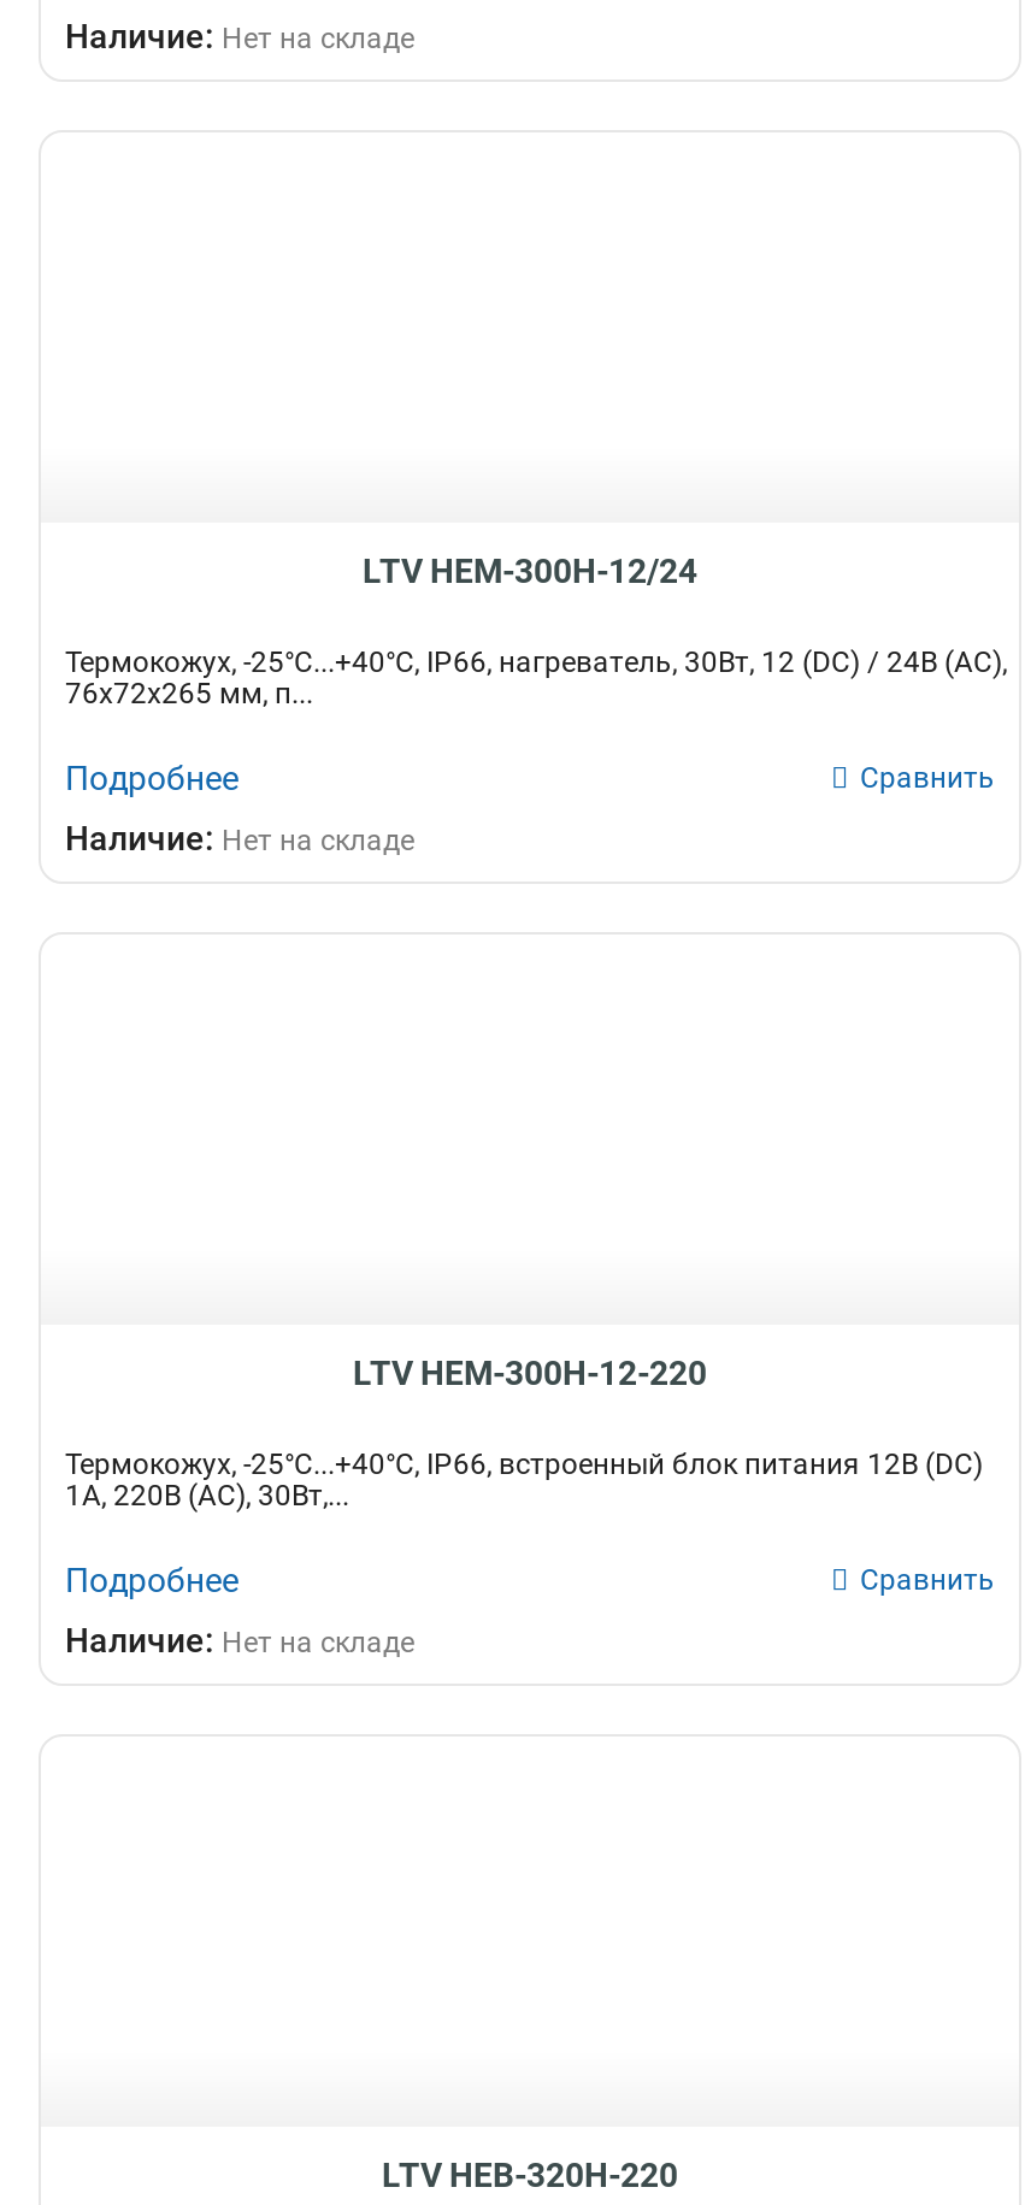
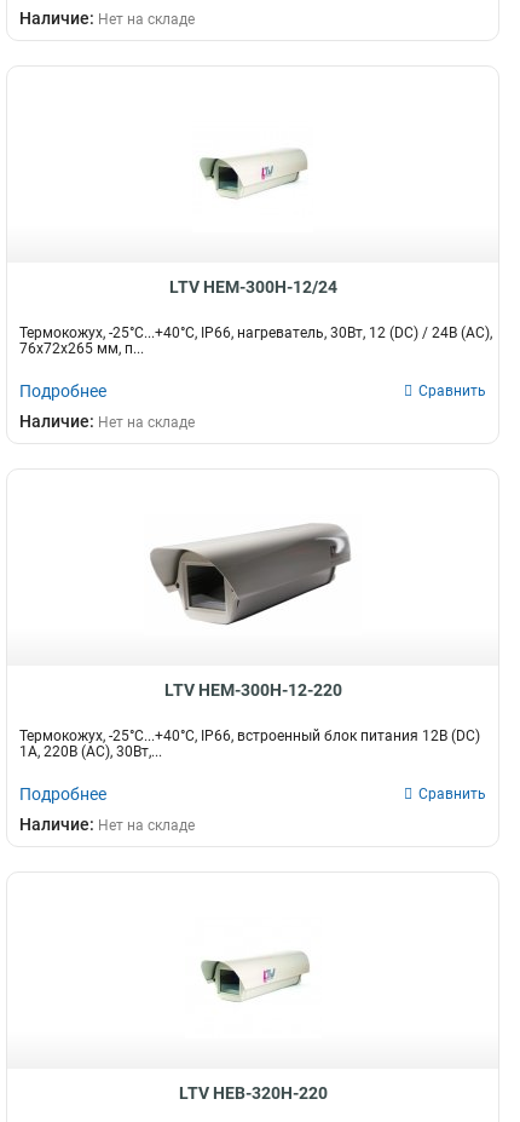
none -> [198,148,308,200] [image]
none -> [149,523,352,626] [image]
none -> [200,950,311,1003] [image]

